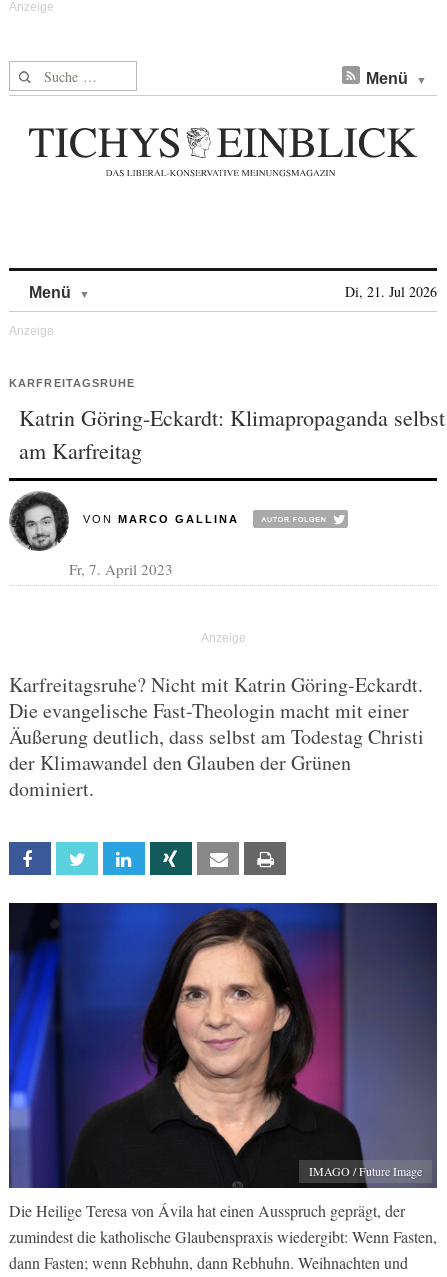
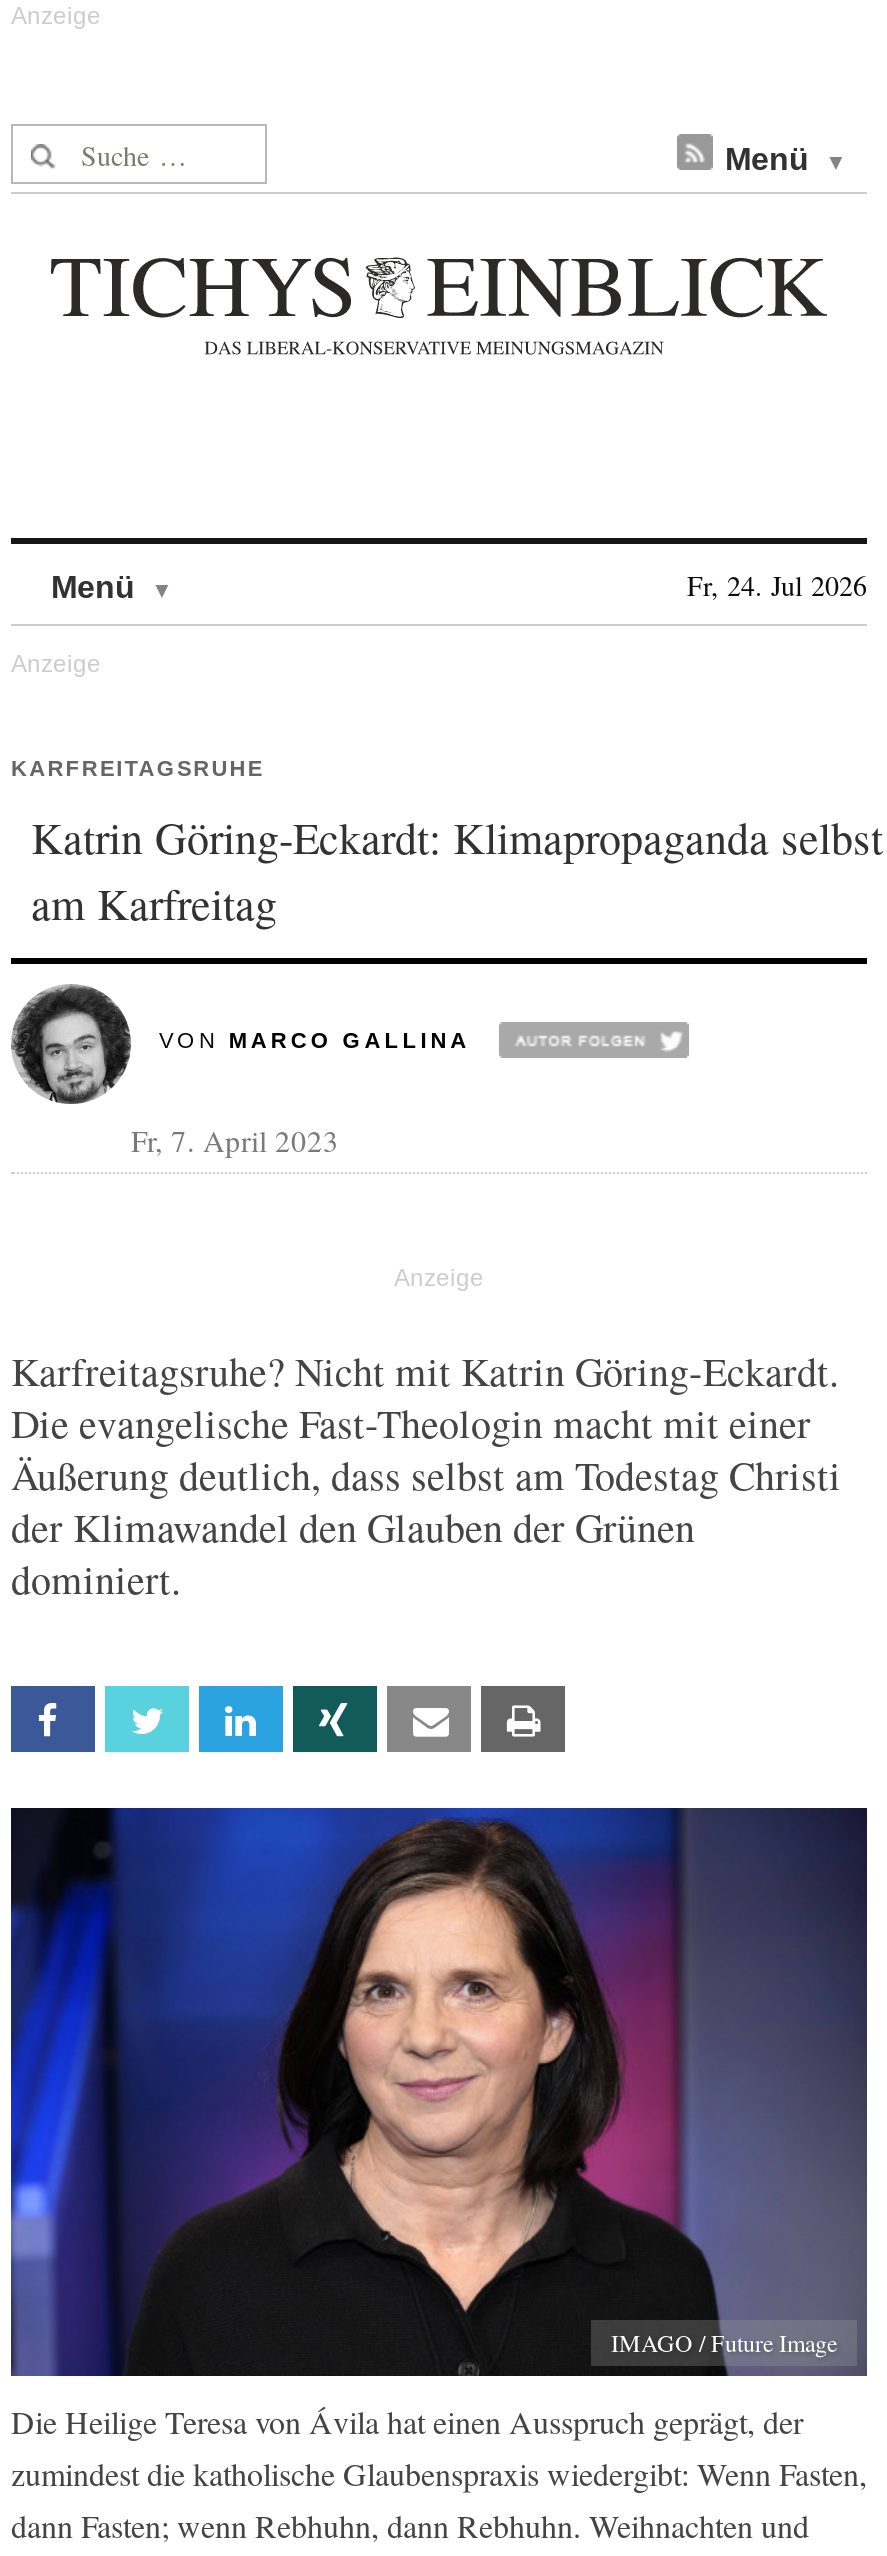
[345,282,437,301] Di, 21. Jul 2026 -> [687,566,867,604] Fr, 24. Jul 2026

